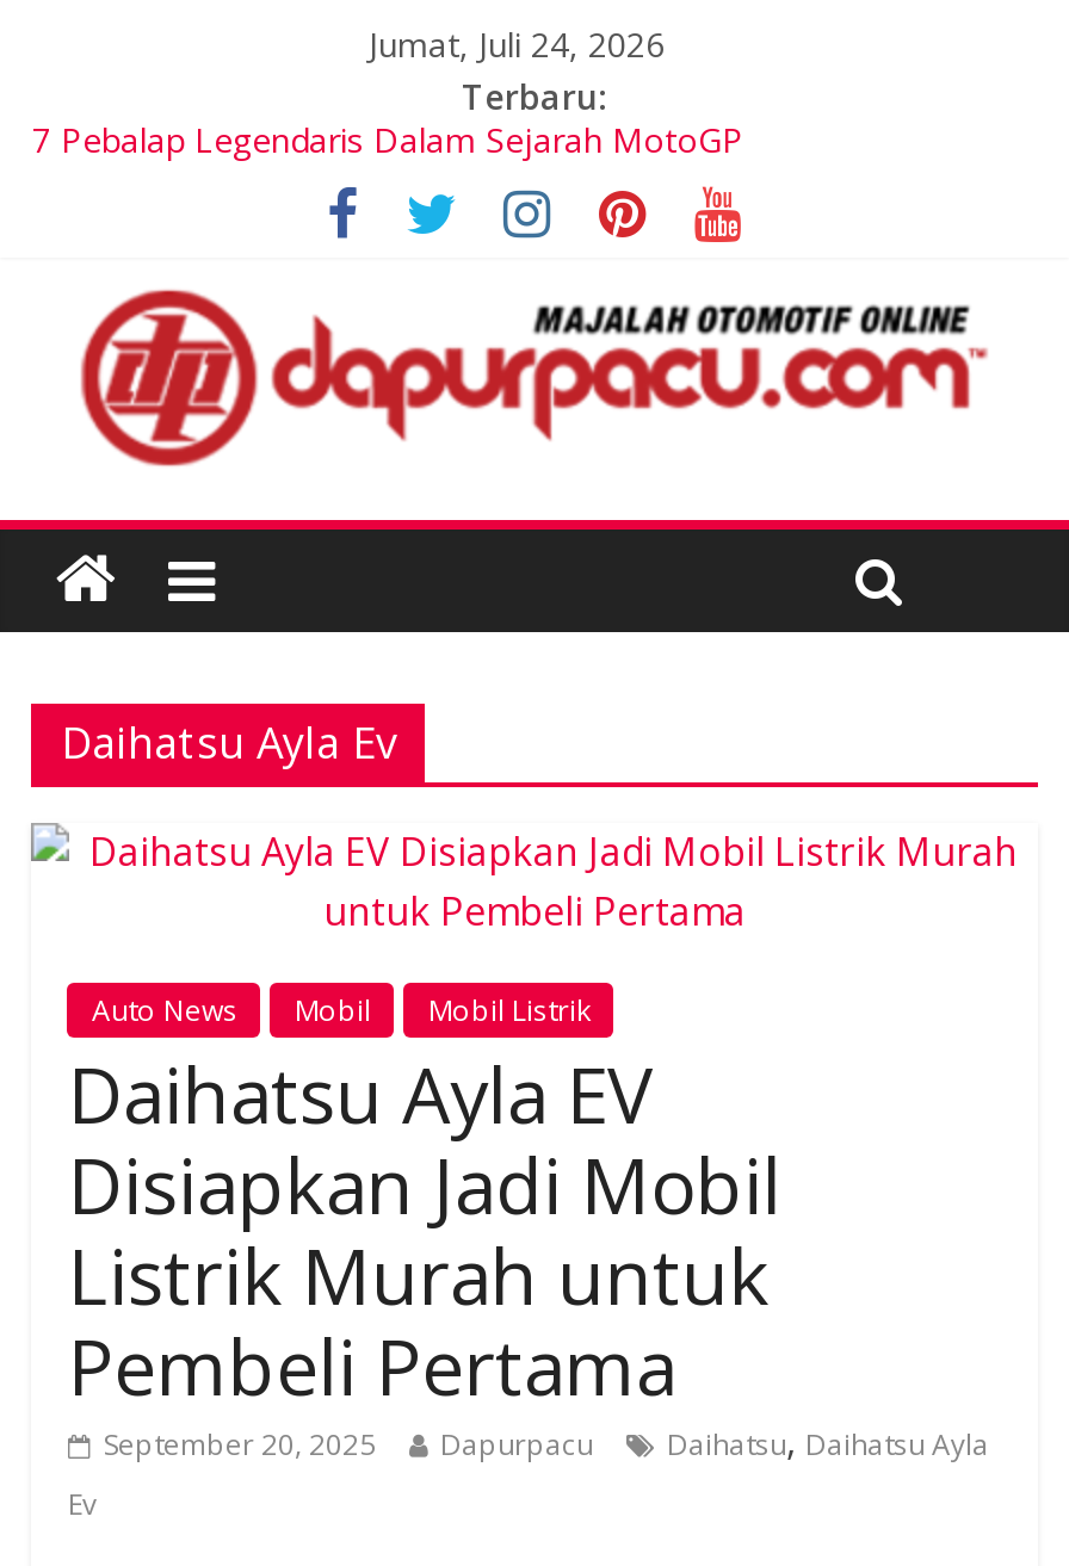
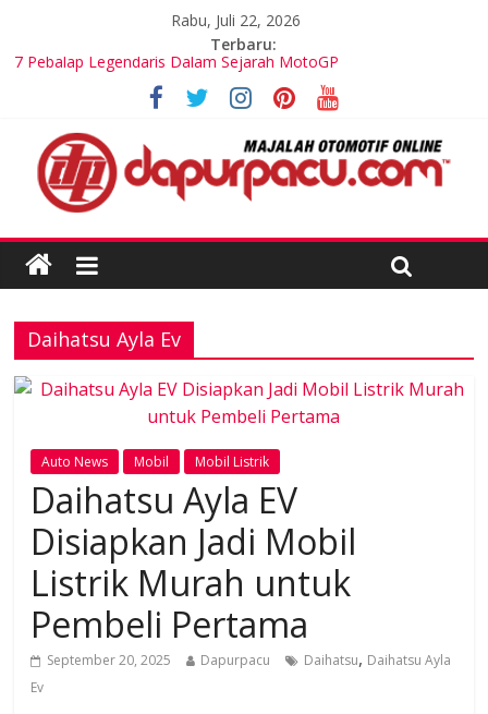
[369,21,665,67] Jumat, Juli 24, 2026 -> [171,10,301,31] Rabu, Juli 22, 2026

